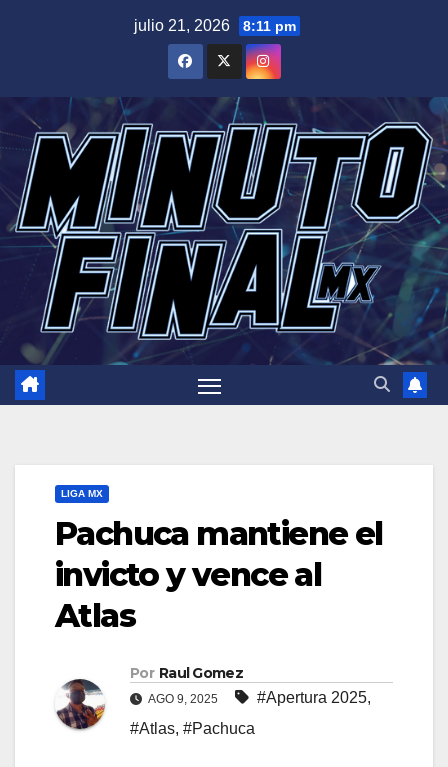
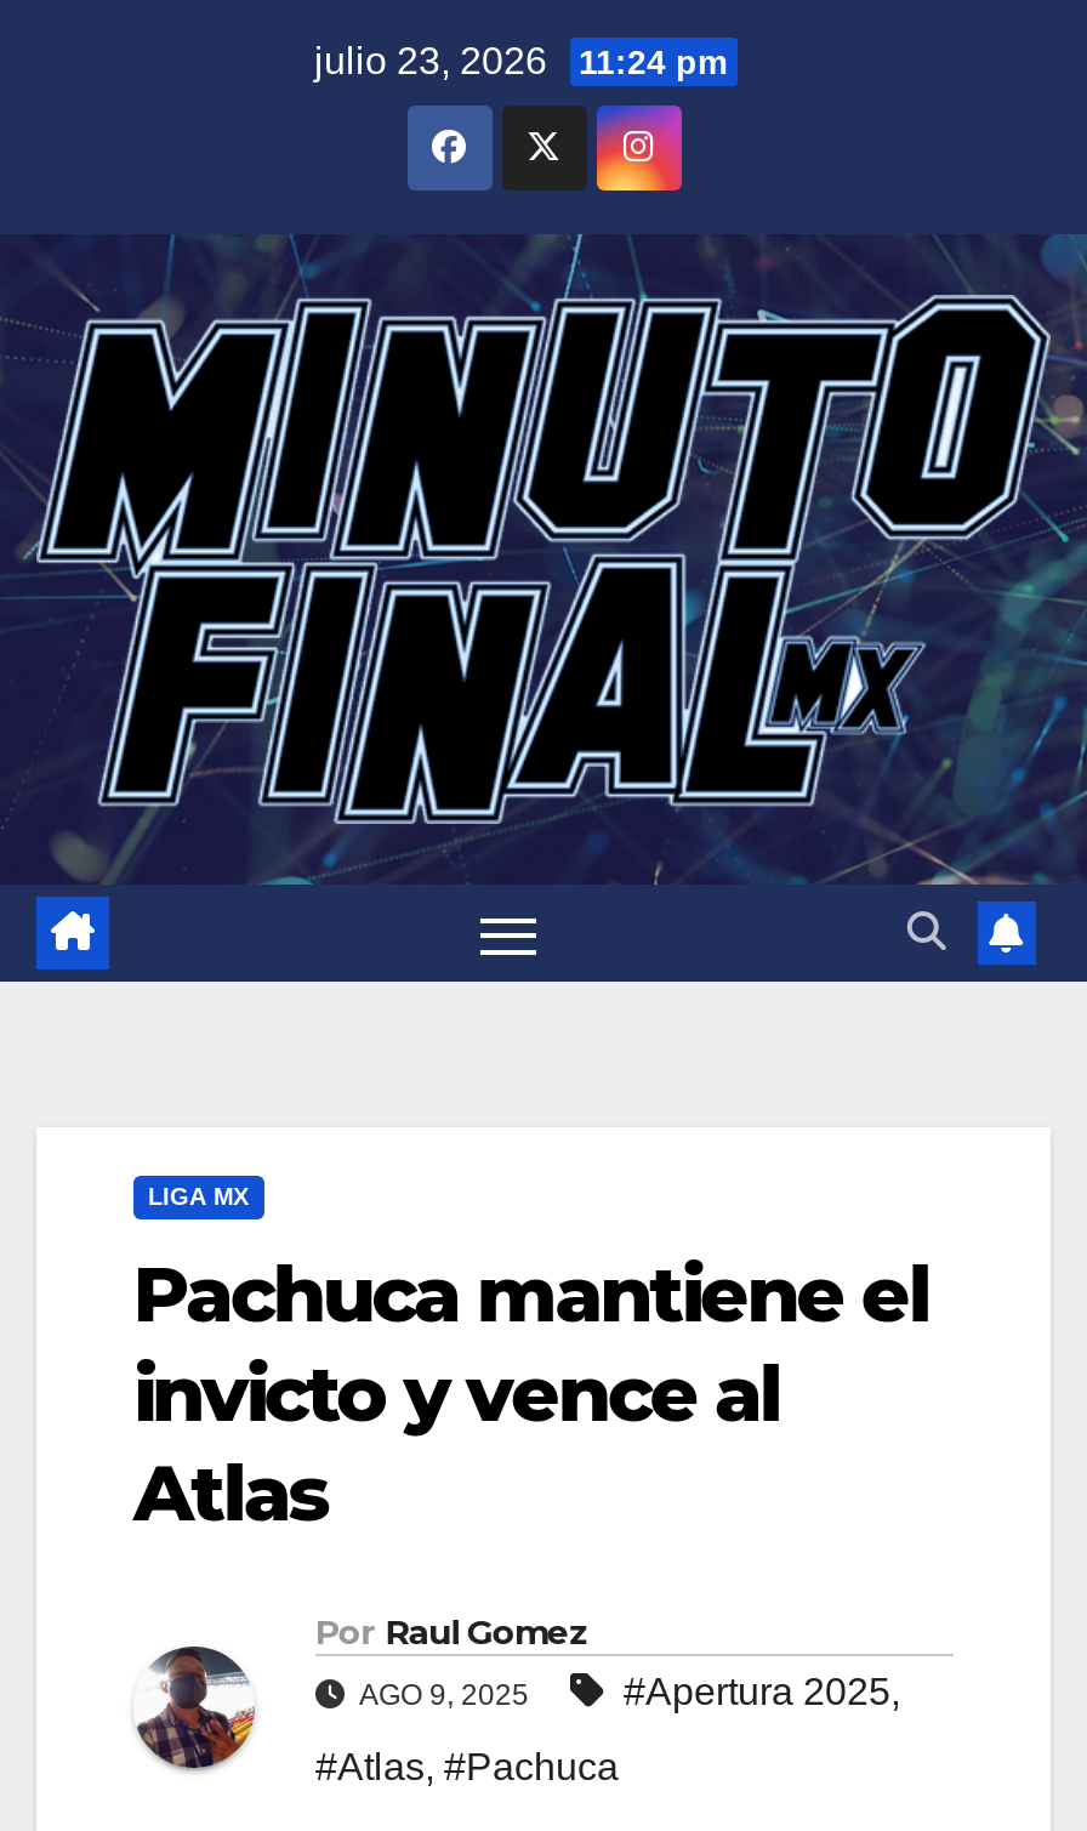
[133,17,295,34] julio 21, 2026 8:11 pm -> [314,40,727,81] julio 23, 2026 11:24 pm

